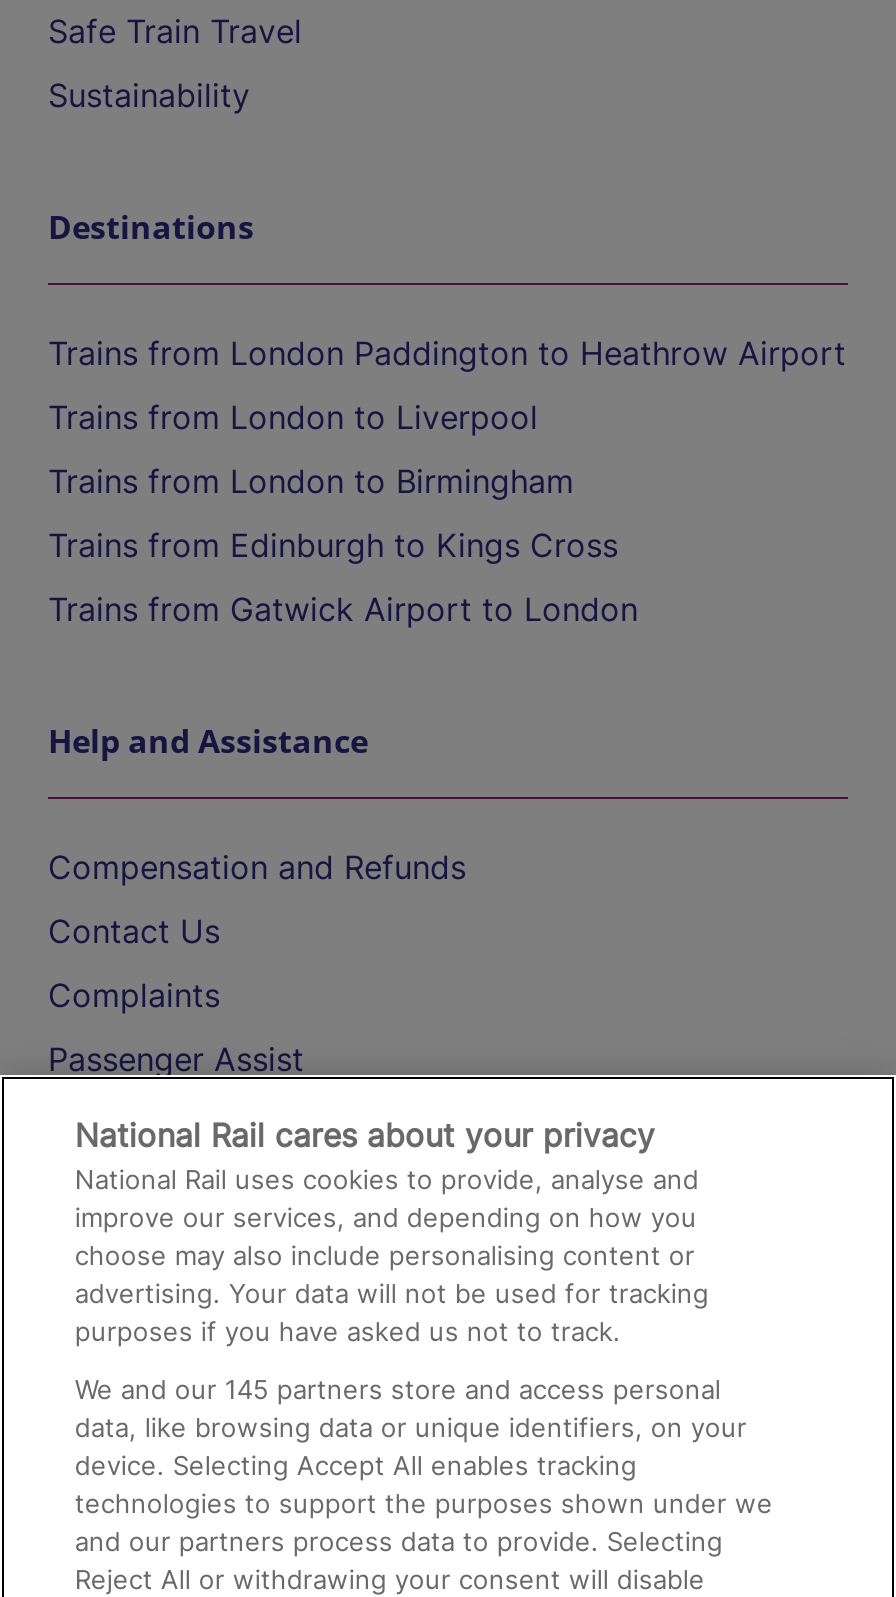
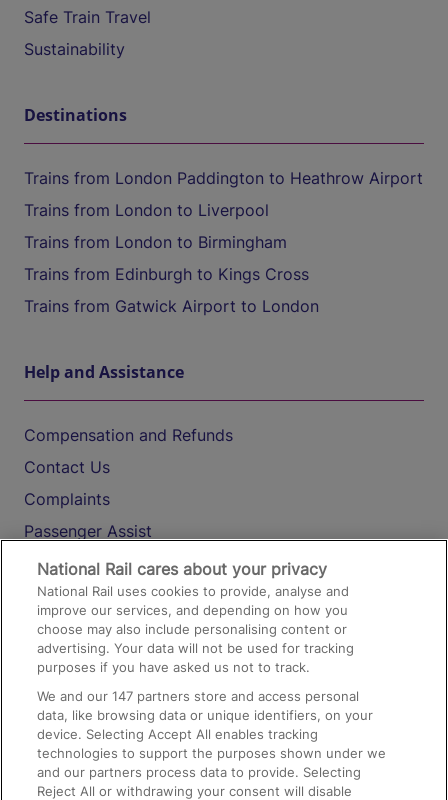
[75,1373,721,1405] We and our 145 partners store and access personal -> [37,688,359,704] We and our 147 partners store and access personal

